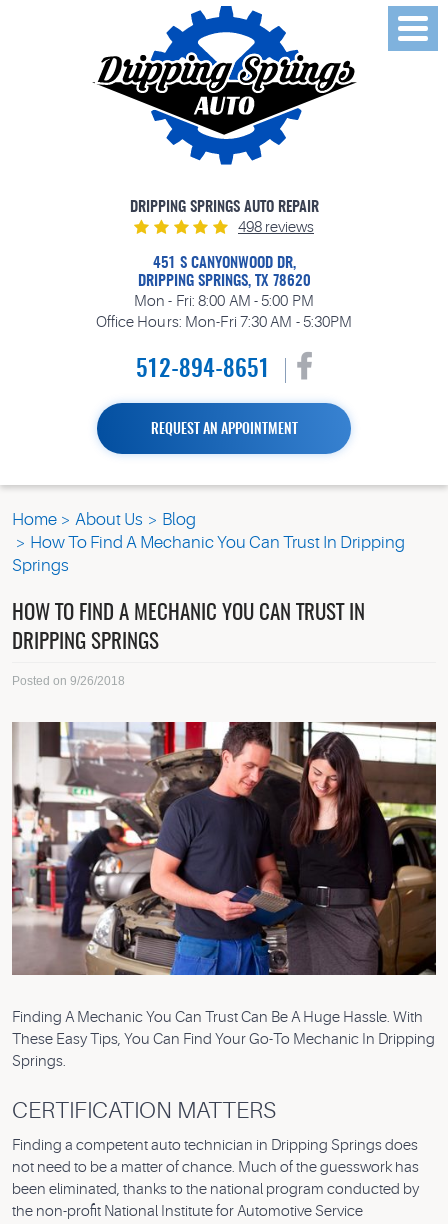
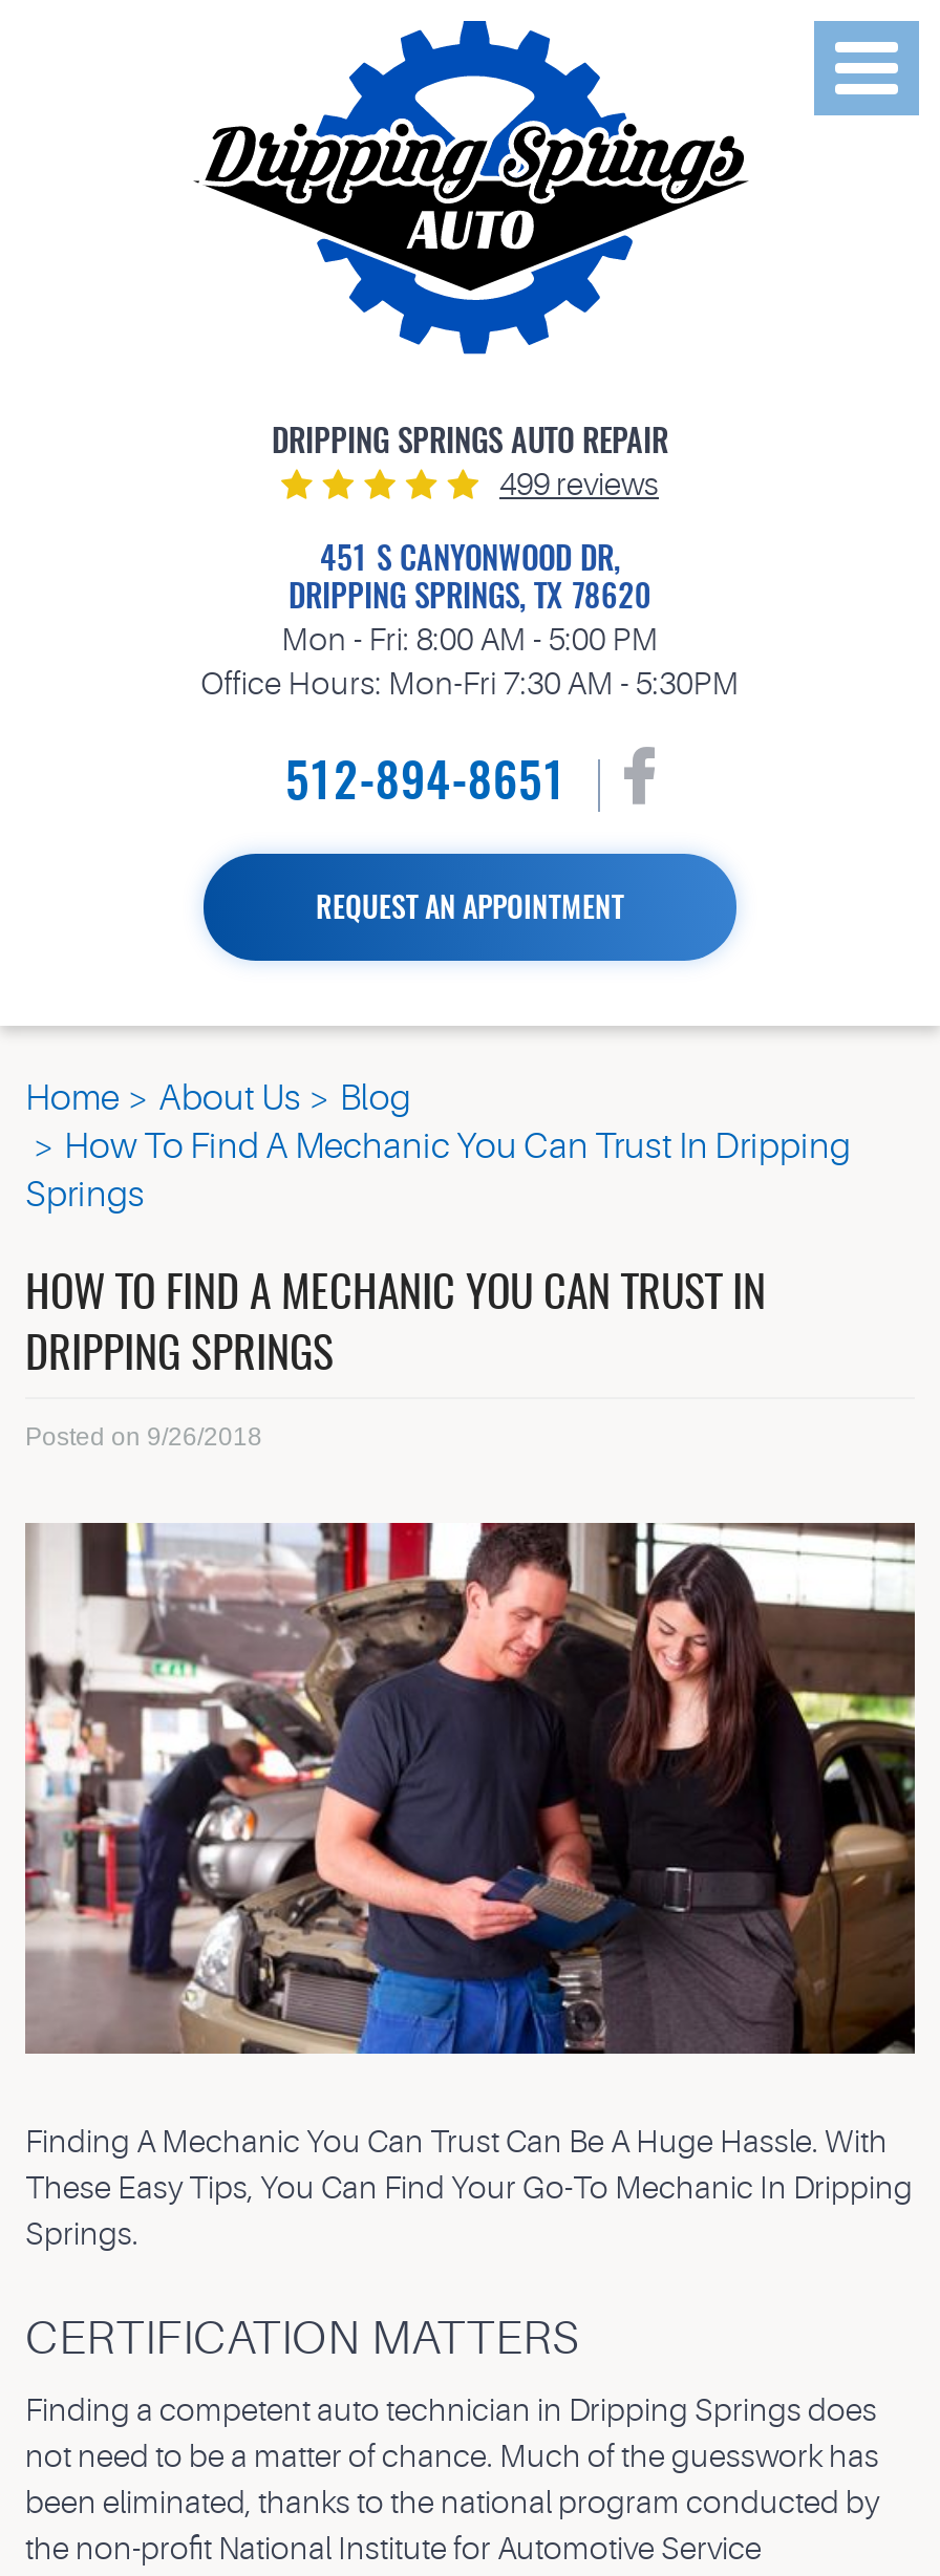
[238,219,314,236] 498 reviews -> [499,467,659,503] 499 reviews

